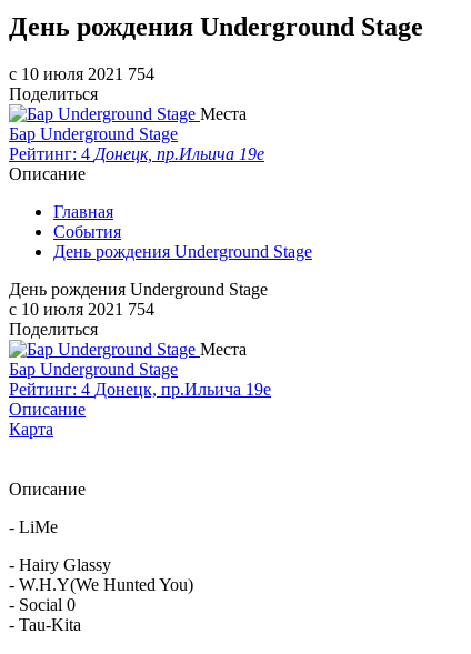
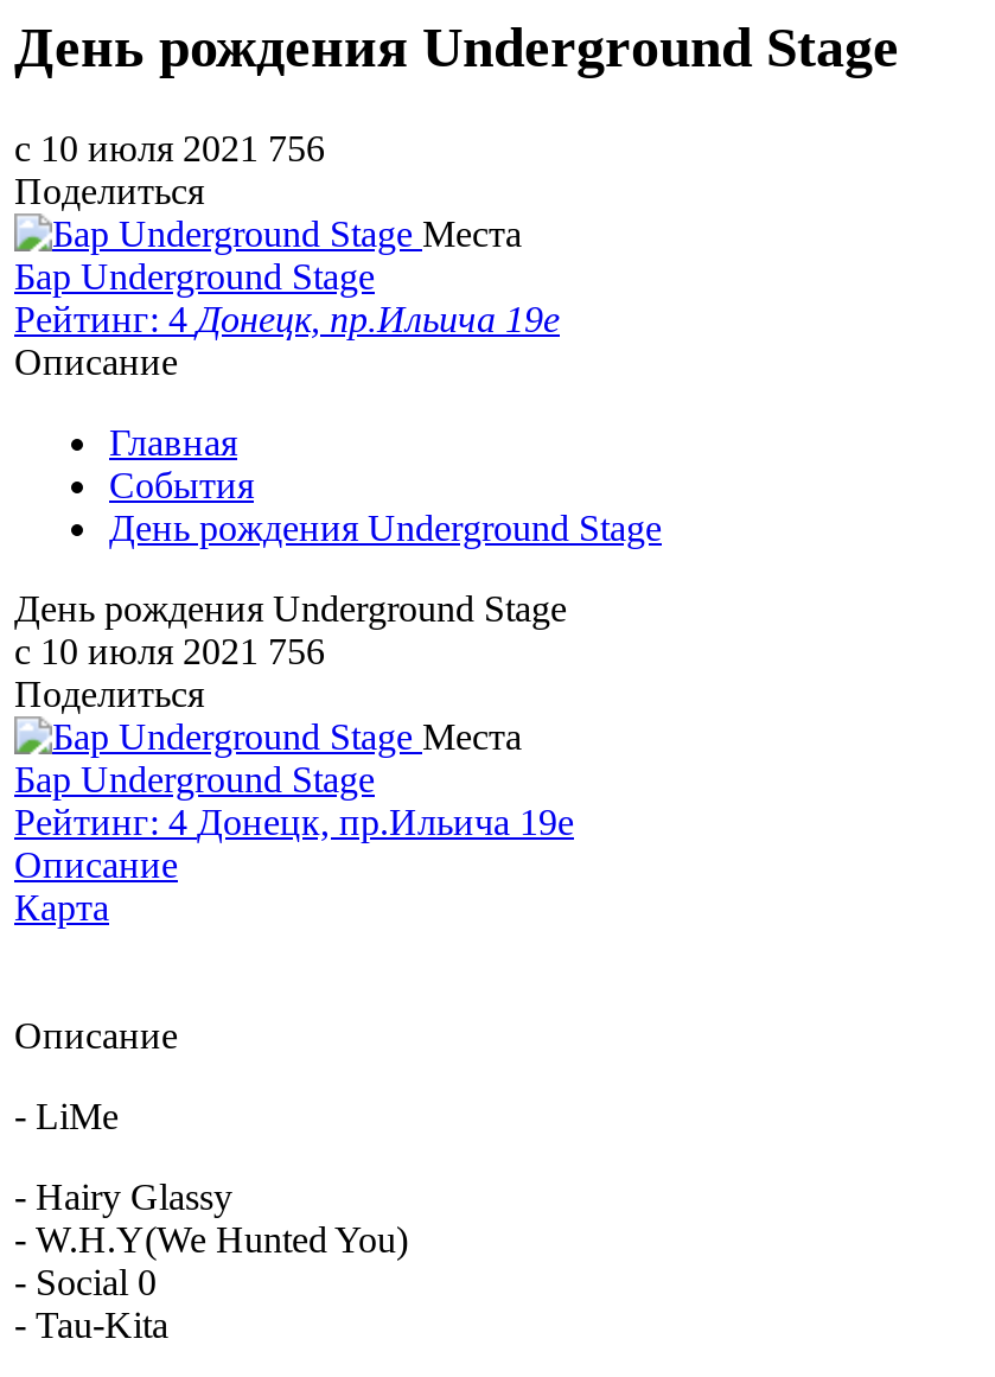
[9,64,154,83] c 10 июля 2021 754 -> [14,128,325,168] c 10 июля 2021 756
[9,300,154,318] c 10 июля 2021 754 -> [14,631,325,671] c 10 июля 2021 756

